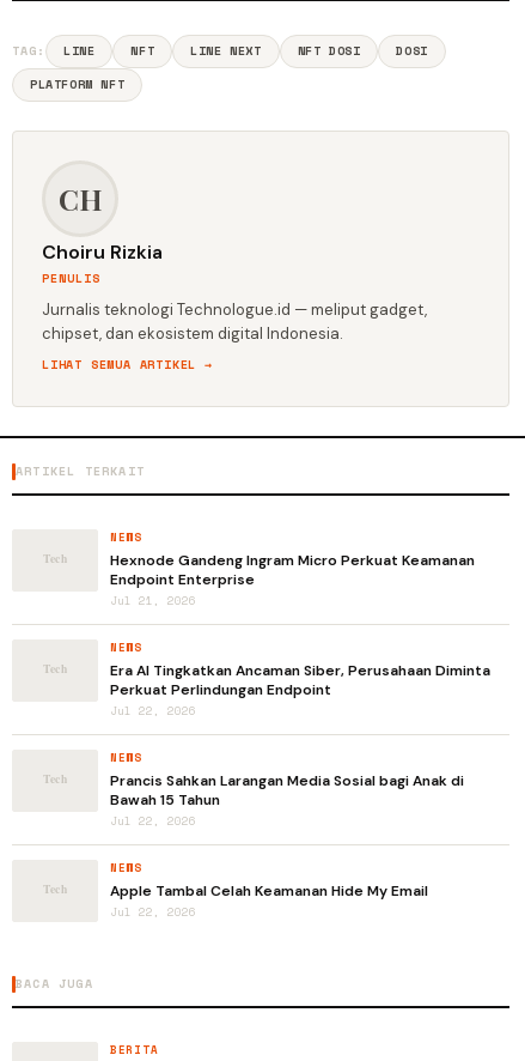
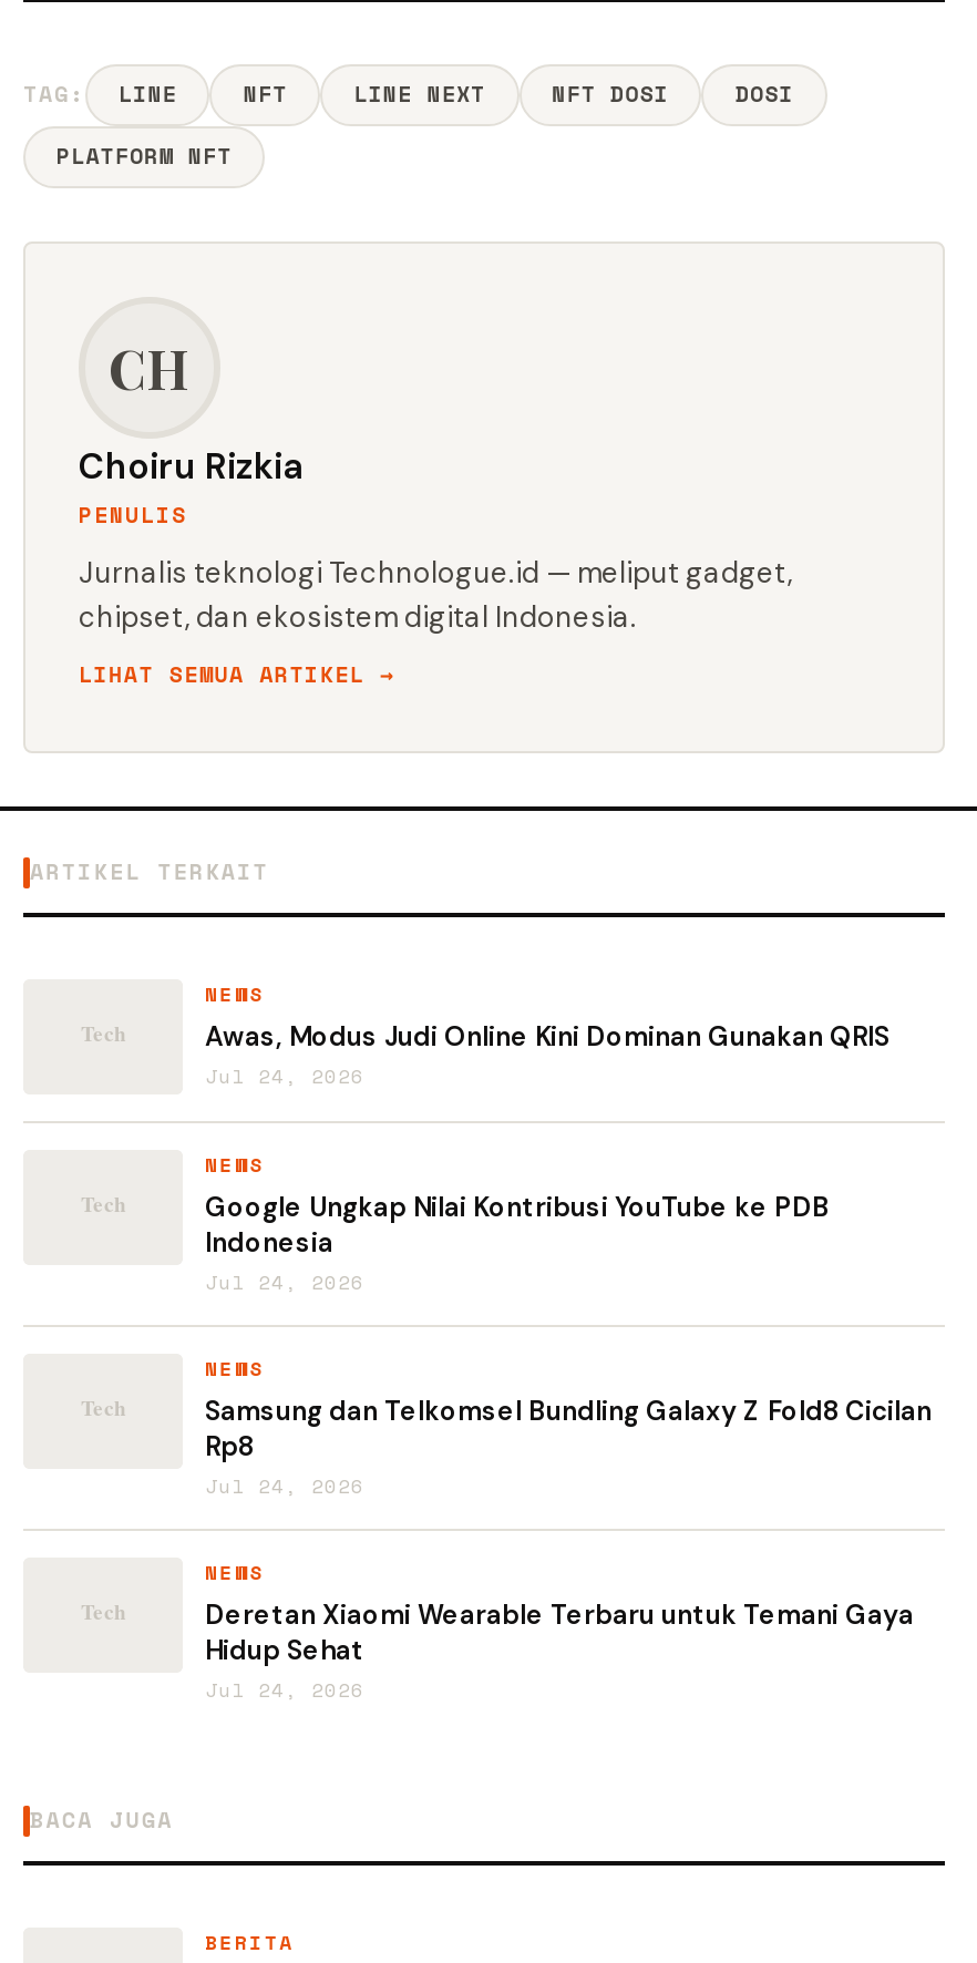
[110,551,475,608] Hexnode Gandeng Ingram Micro Perkuat Keamanan | Endpoint Enterprise | Jul 21, 2026 -> [205,1019,889,1090] Awas, Modus Judi Online Kini Dominan Gunakan QRIS | Jul 24, 2026
[110,661,490,719] Era AI Tingkatkan Ancaman Siber, Perusahaan Diminta | Perkuat Perlindungan Endpoint | Jul 22, 2026 -> [205,1190,830,1296] Google Ungkap Nilai Kontribusi YouTube ke PDB | Indonesia | Jul 24, 2026
[110,771,464,829] Prancis Sahkan Larangan Media Sosial bagi Anak di | Bawah 15 Tahun | Jul 22, 2026 -> [205,1394,932,1500] Samsung dan Telkomsel Bundling Galaxy Z Fold8 Cicilan | Rp8 | Jul 24, 2026
[110,881,428,920] Apple Tambal Celah Keamanan Hide My Email | Jul 22, 2026 -> [205,1597,914,1704] Deretan Xiaomi Wearable Terbaru untuk Temani Gaya | Hidup Sehat | Jul 24, 2026

